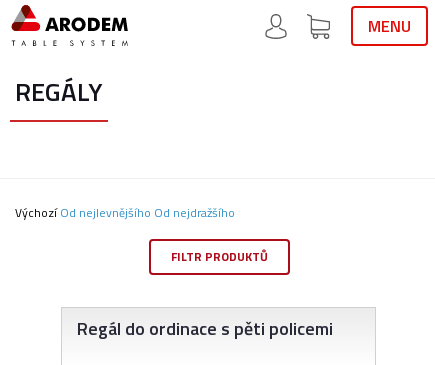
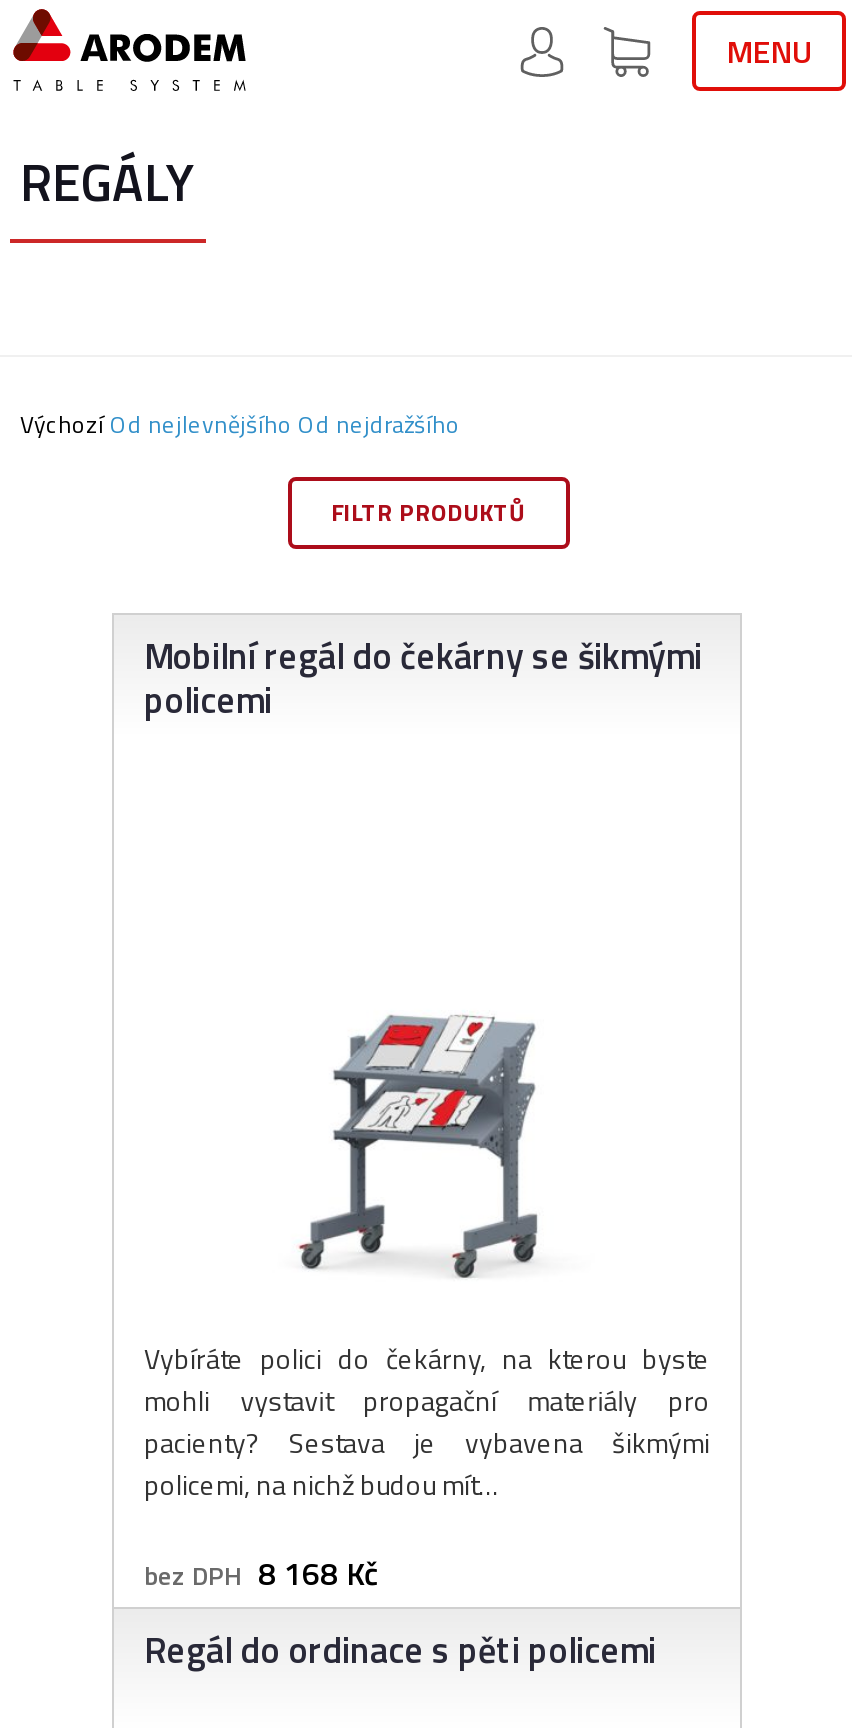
none -> [144,629,702,727] Mobilní regál do čekárny se šikmými | policemi
none -> [144,1013,710,1597] [image] | Vybíráte polici do čekárny, na kterou byste | mohli vystavit propagační materiály pro | pacienty? Sestava je vybavena šikmými | policemi, na nichž budou mít… | bez DPH 8 168 Kč

